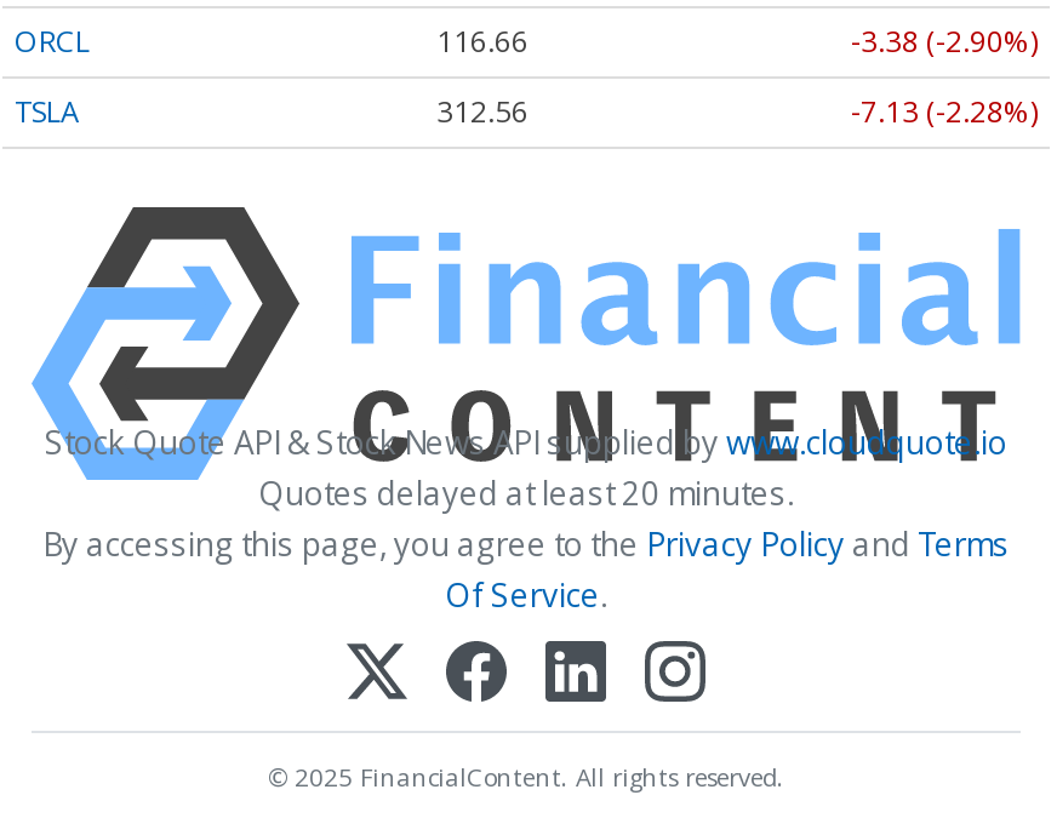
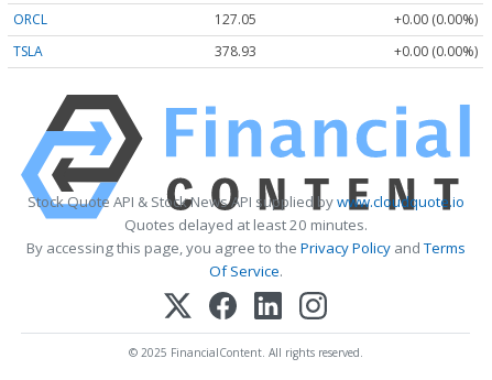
[436,22,528,63] 116.66 -> [215,10,256,29] 127.05
[851,22,1038,63] -3.38 (-2.90%) -> [394,10,478,29] +0.00 (0.00%)
[436,92,528,134] 312.56 -> [215,42,256,61] 378.93
[851,92,1038,134] -7.13 (-2.28%) -> [394,42,478,61] +0.00 (0.00%)

